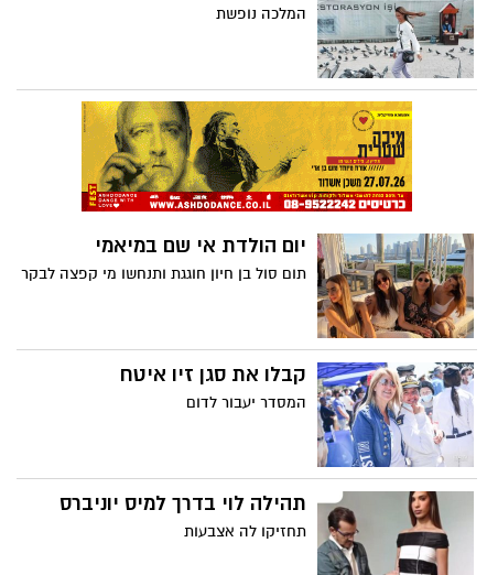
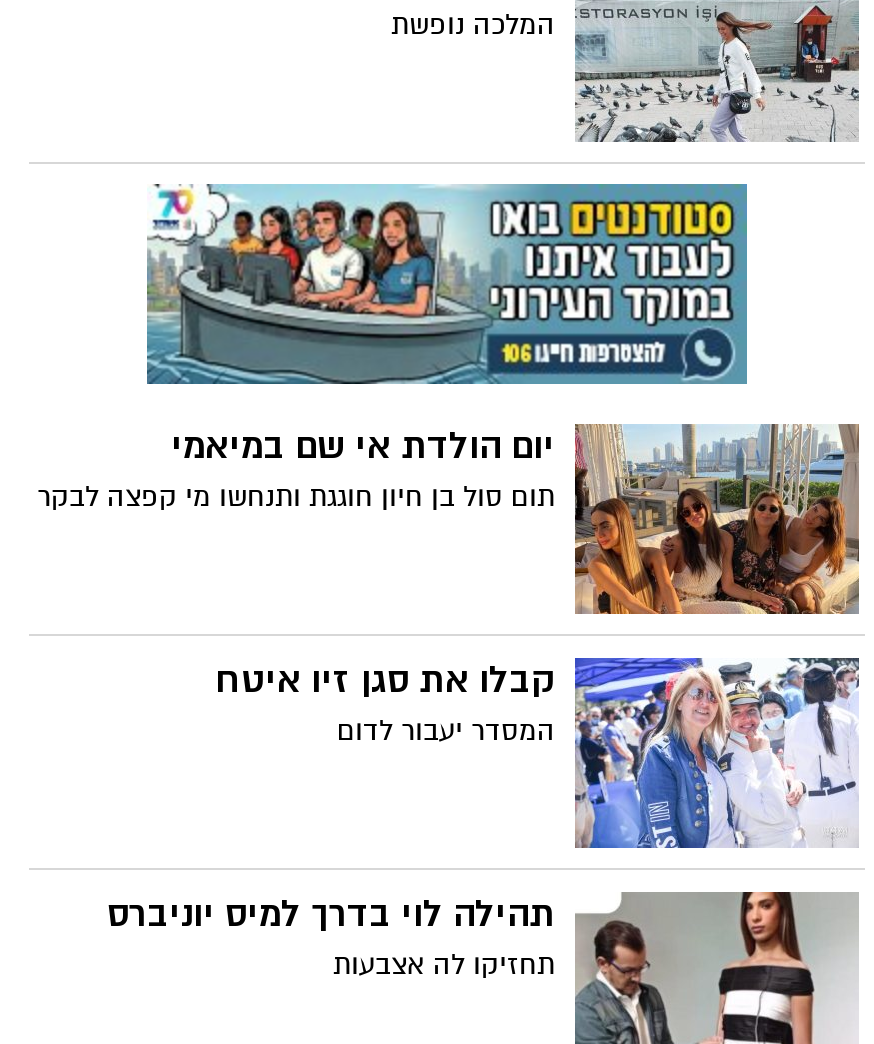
[80,100,413,213] [image] -> [145,182,749,386] [image]

